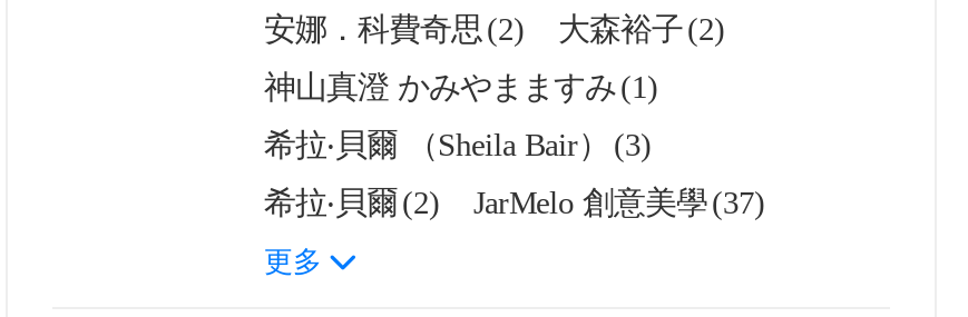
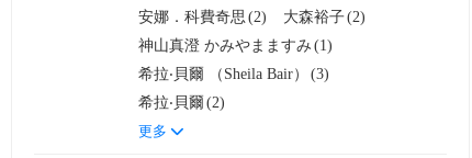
[473,185,765,220] JarMelo 創意美學 (37) -> none

